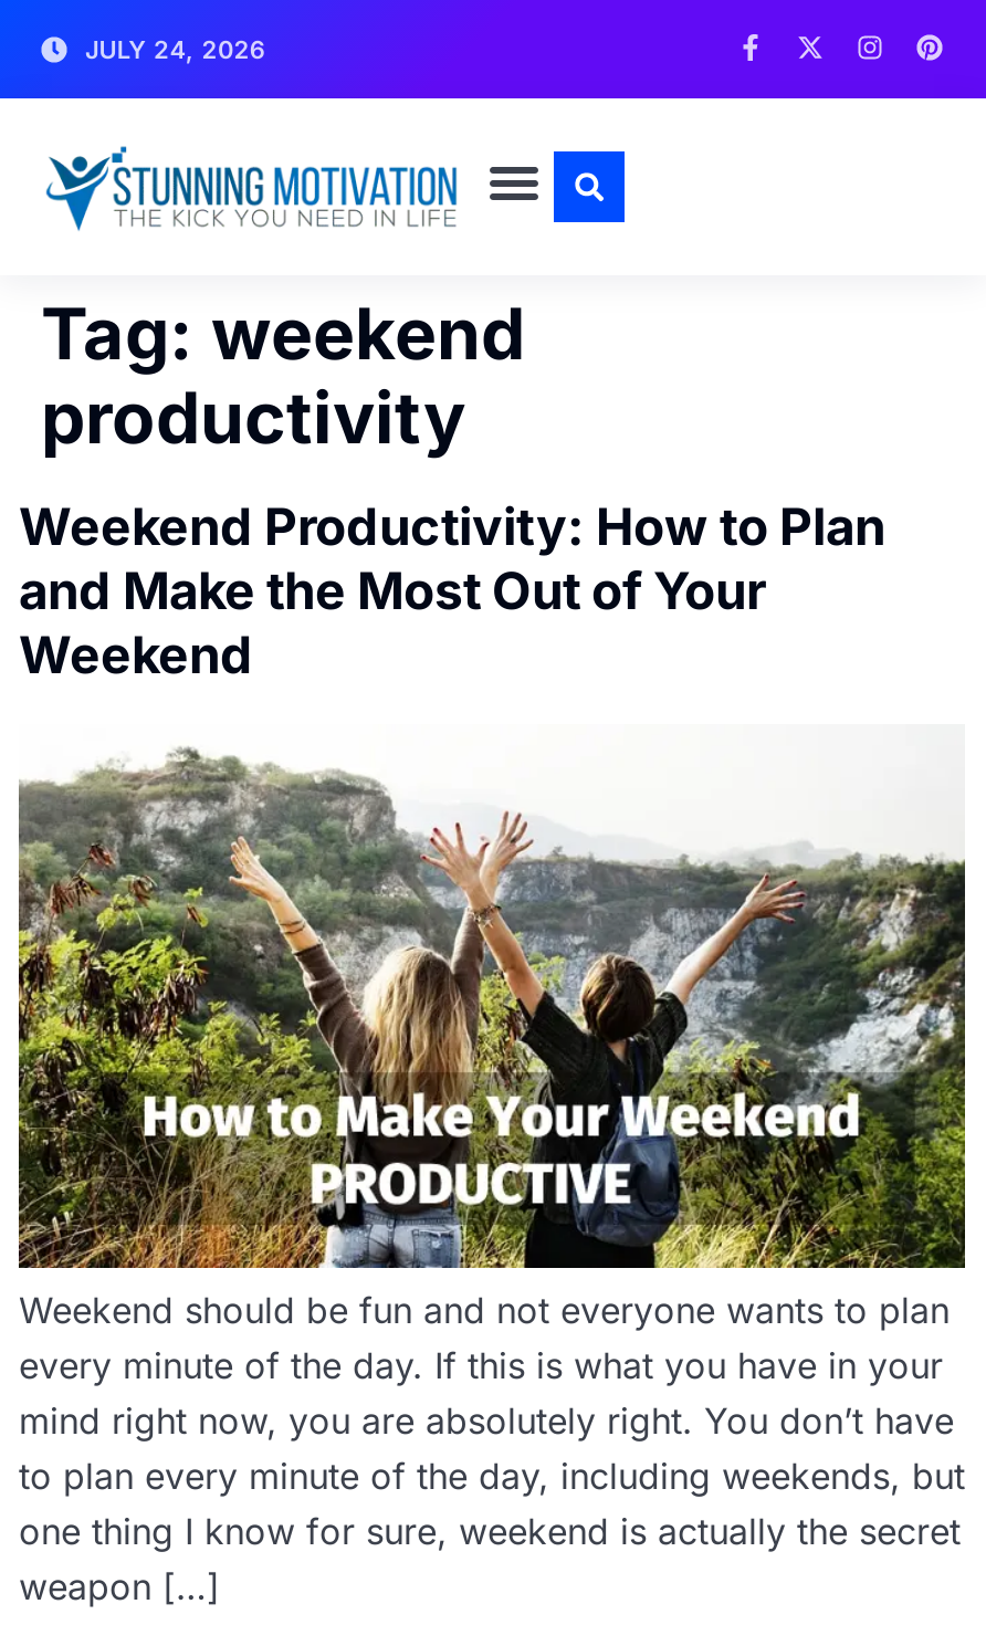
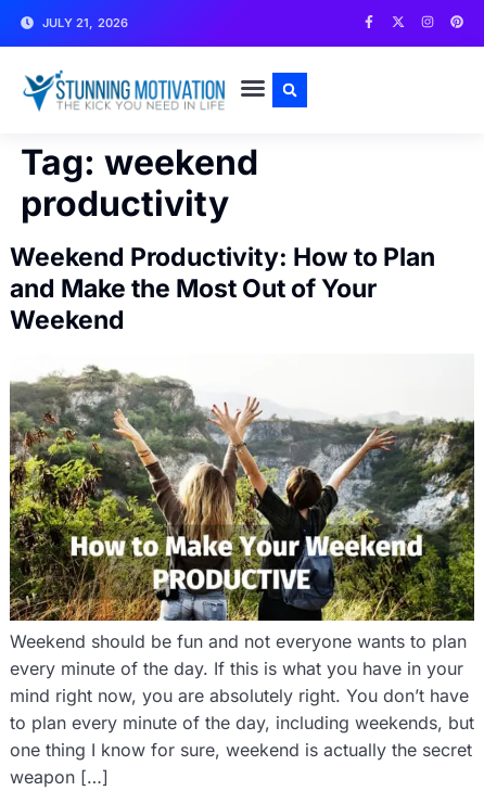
[85,33,266,64] JULY 24, 2026 -> [42,15,129,30] JULY 21, 2026

